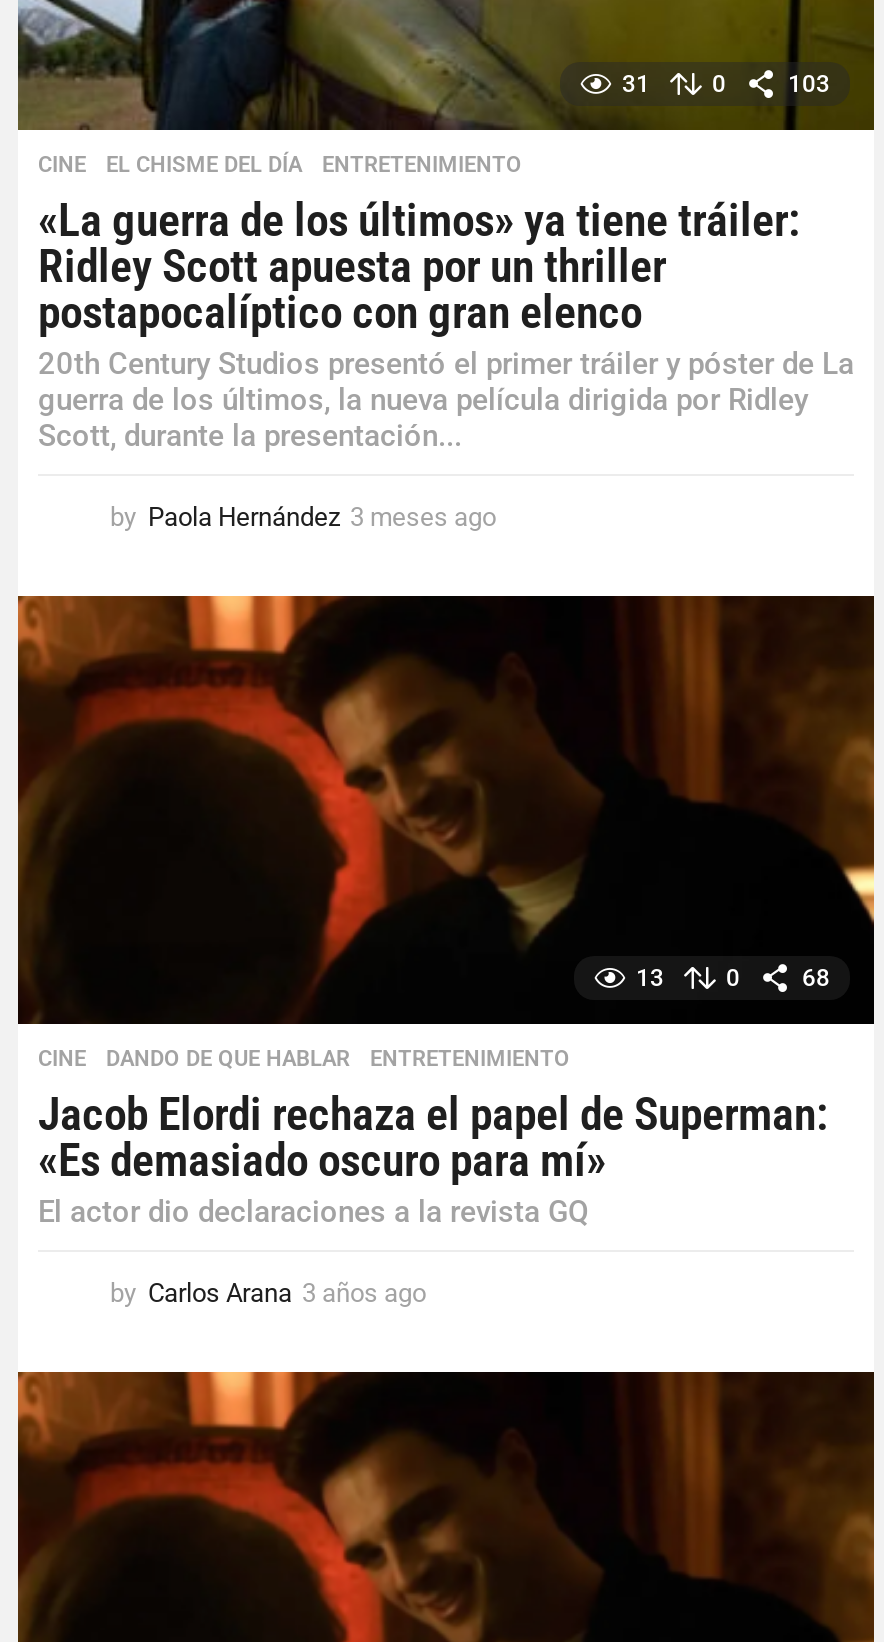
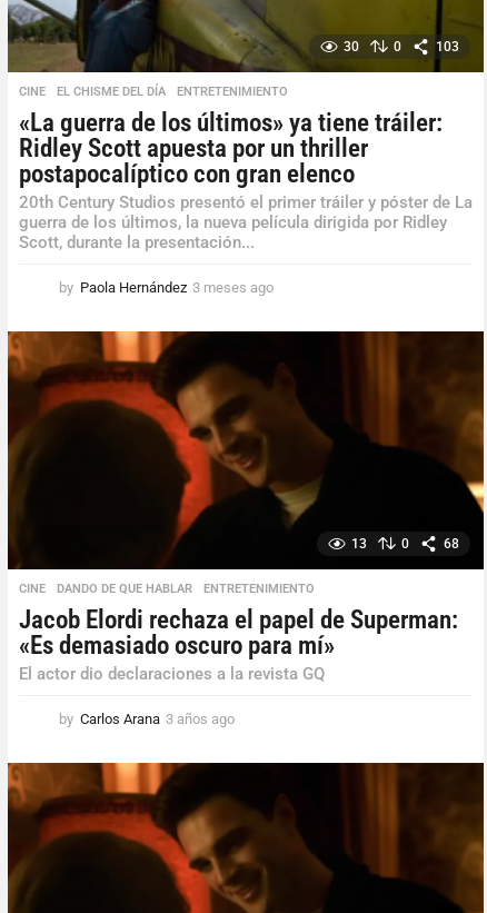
[622,70,650,98] 31 -> [344,39,359,55] 30

